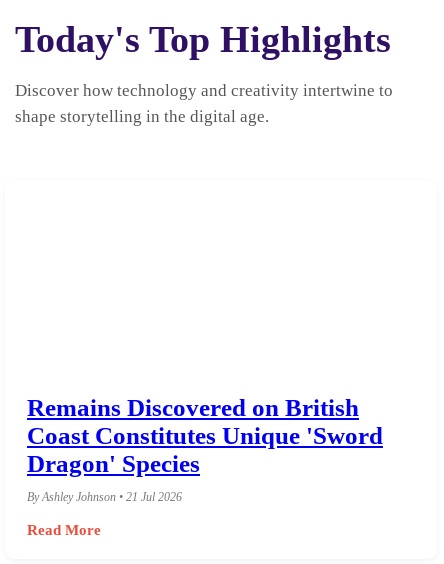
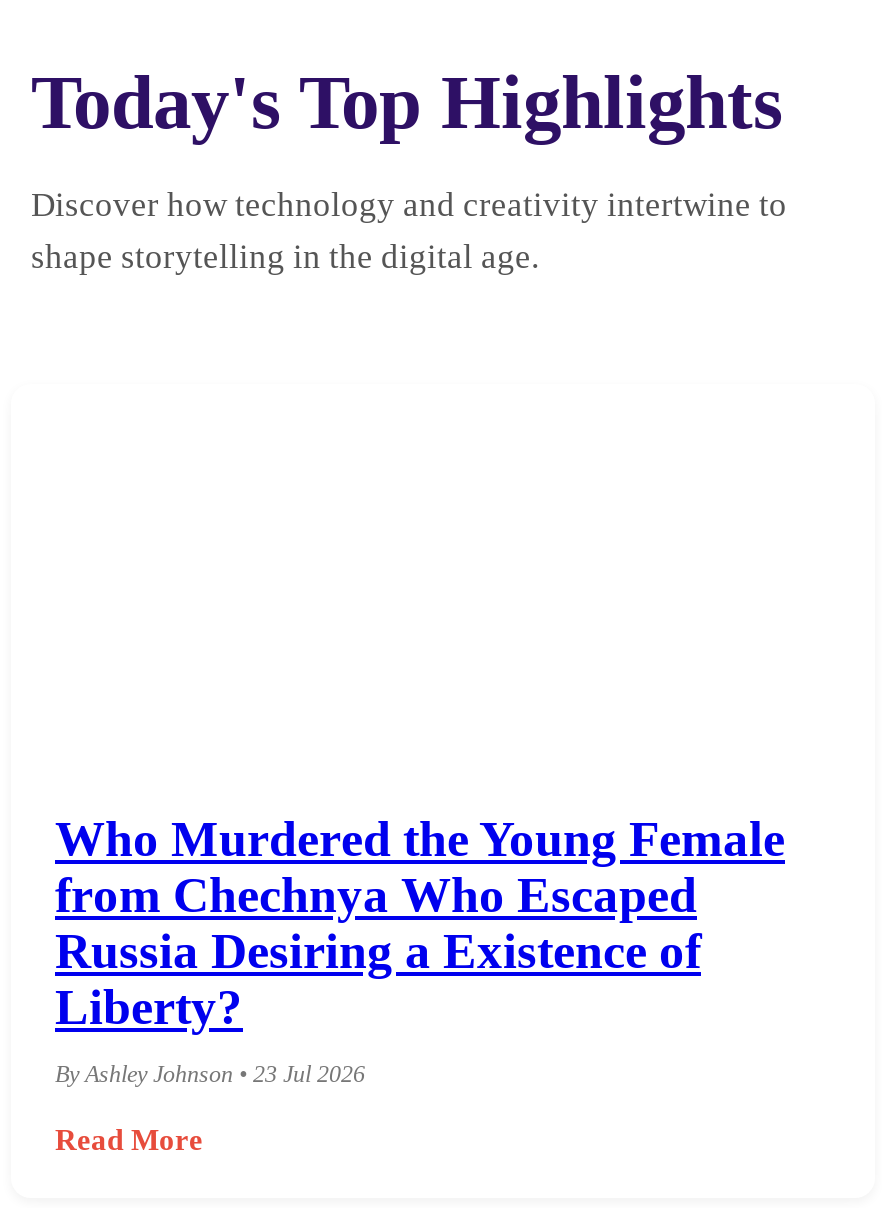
[27,394,383,477] Remains Discovered on British | Coast Constitutes Unique 'Sword | Dragon' Species -> [55,813,785,1035] Who Murdered the Young Female | from Chechnya Who Escaped | Russia Desiring a Existence of | Liberty?
[27,490,182,504] By Ashley Johnson • 21 Jul 2026 -> [55,1061,365,1089] By Ashley Johnson • 23 Jul 2026

